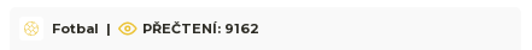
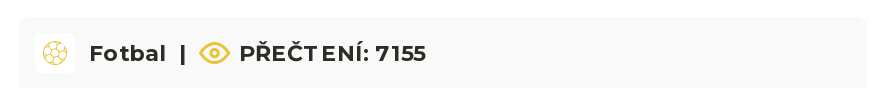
[142,20,259,36] PŘEČTENÍ: 9162 -> [239,38,425,66] PŘEČTENÍ: 7155

